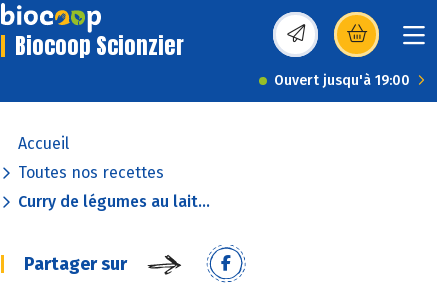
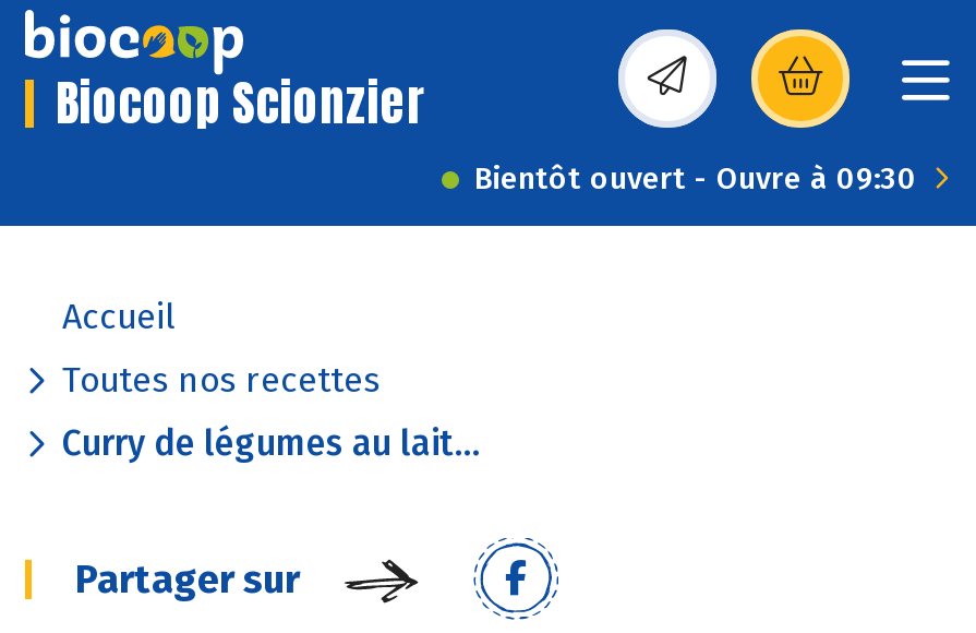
[274,72,410,89] Ouvert jusqu'à 19:00 -> [474,160,917,198] Bientôt ouvert - Ouvre à 09:30

